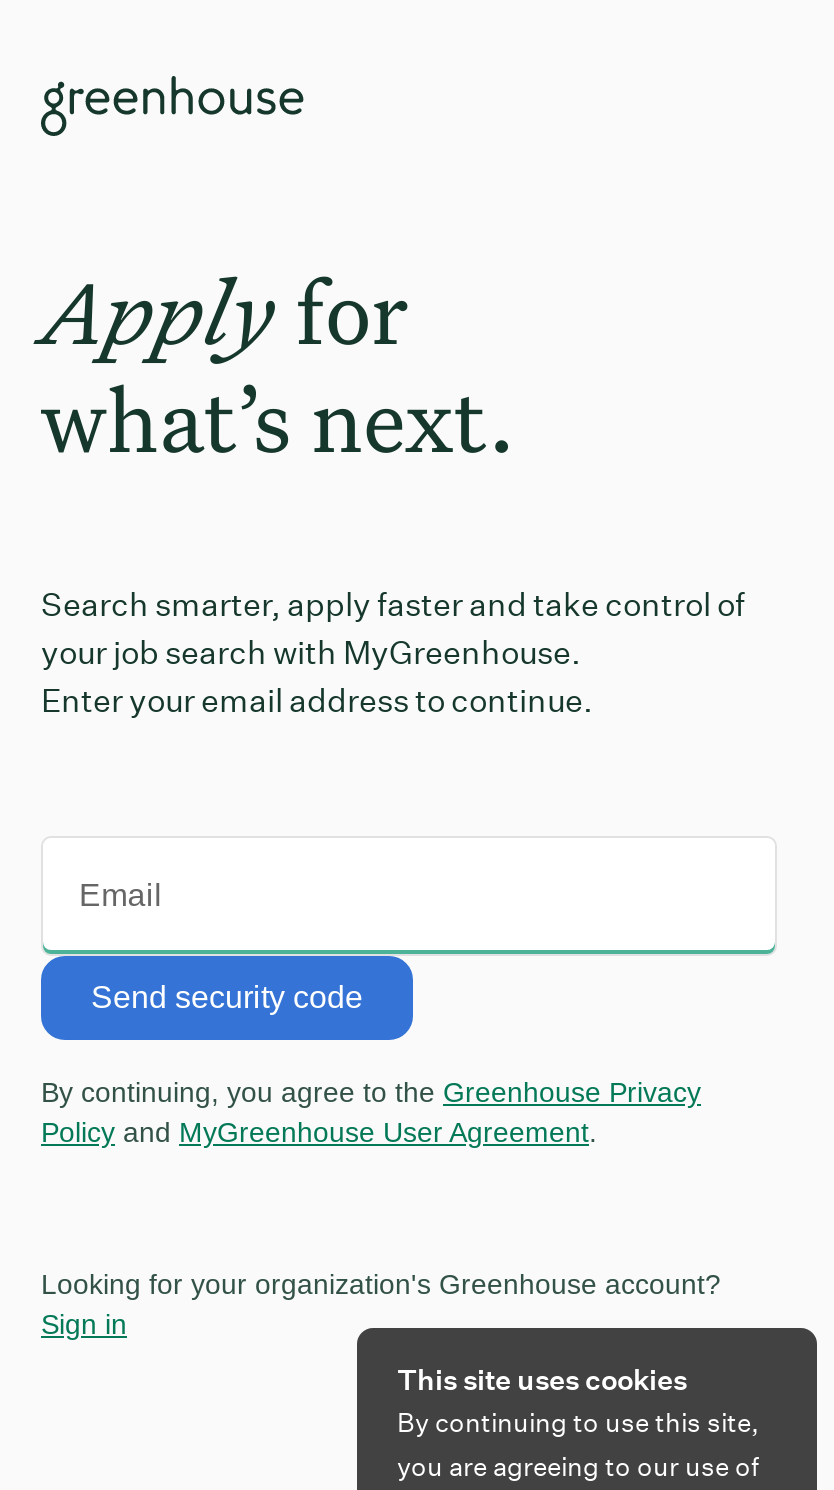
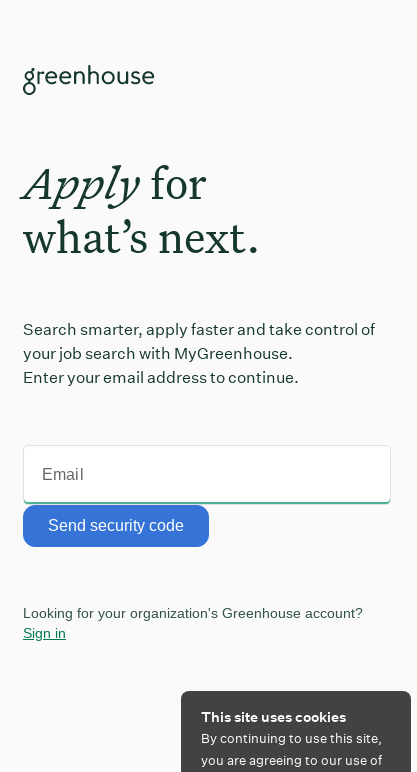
[41,1076,701,1148] By continuing, you agree to the Greenhouse Privacy | Policy and MyGreenhouse User Agreement. -> none
moved [41,1268,721,1340] -> [23,605,363,641]: Looking for your organization's Greenhouse account? | Sign in

